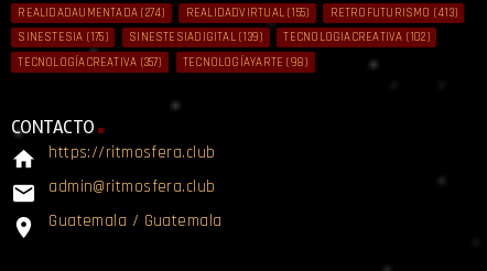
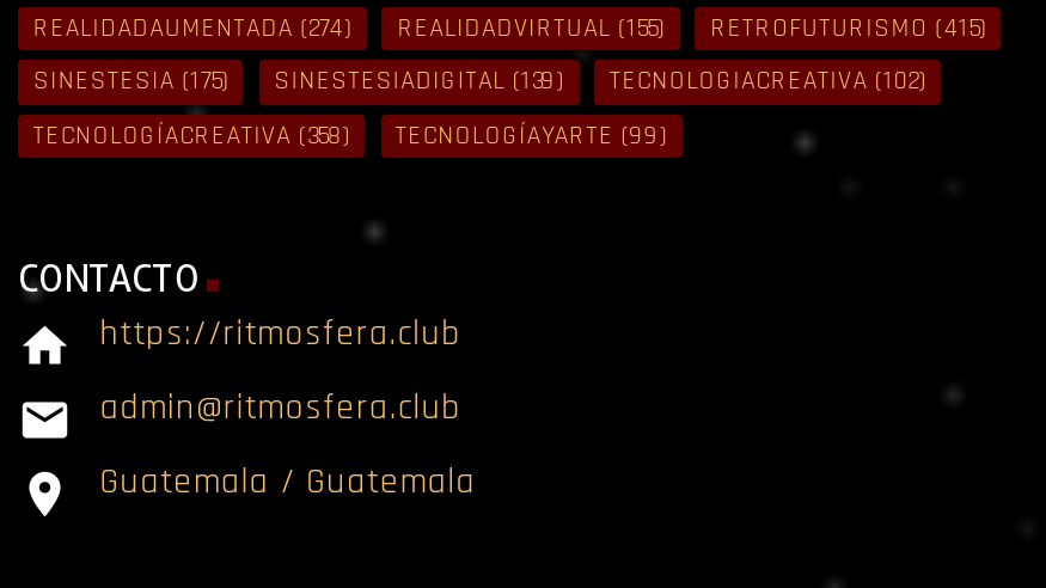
[330,6,457,21] RETROFUTURISMO (413) -> [710,12,986,46] RETROFUTURISMO (415)
[18,55,162,70] TECNOLOGÍACREATIVA (357) -> [33,118,350,152] TECNOLOGÍACREATIVA (358)
[183,55,308,70] TECNOLOGÍAYARTE (98) -> [395,118,667,152] TECNOLOGÍAYARTE (99)

